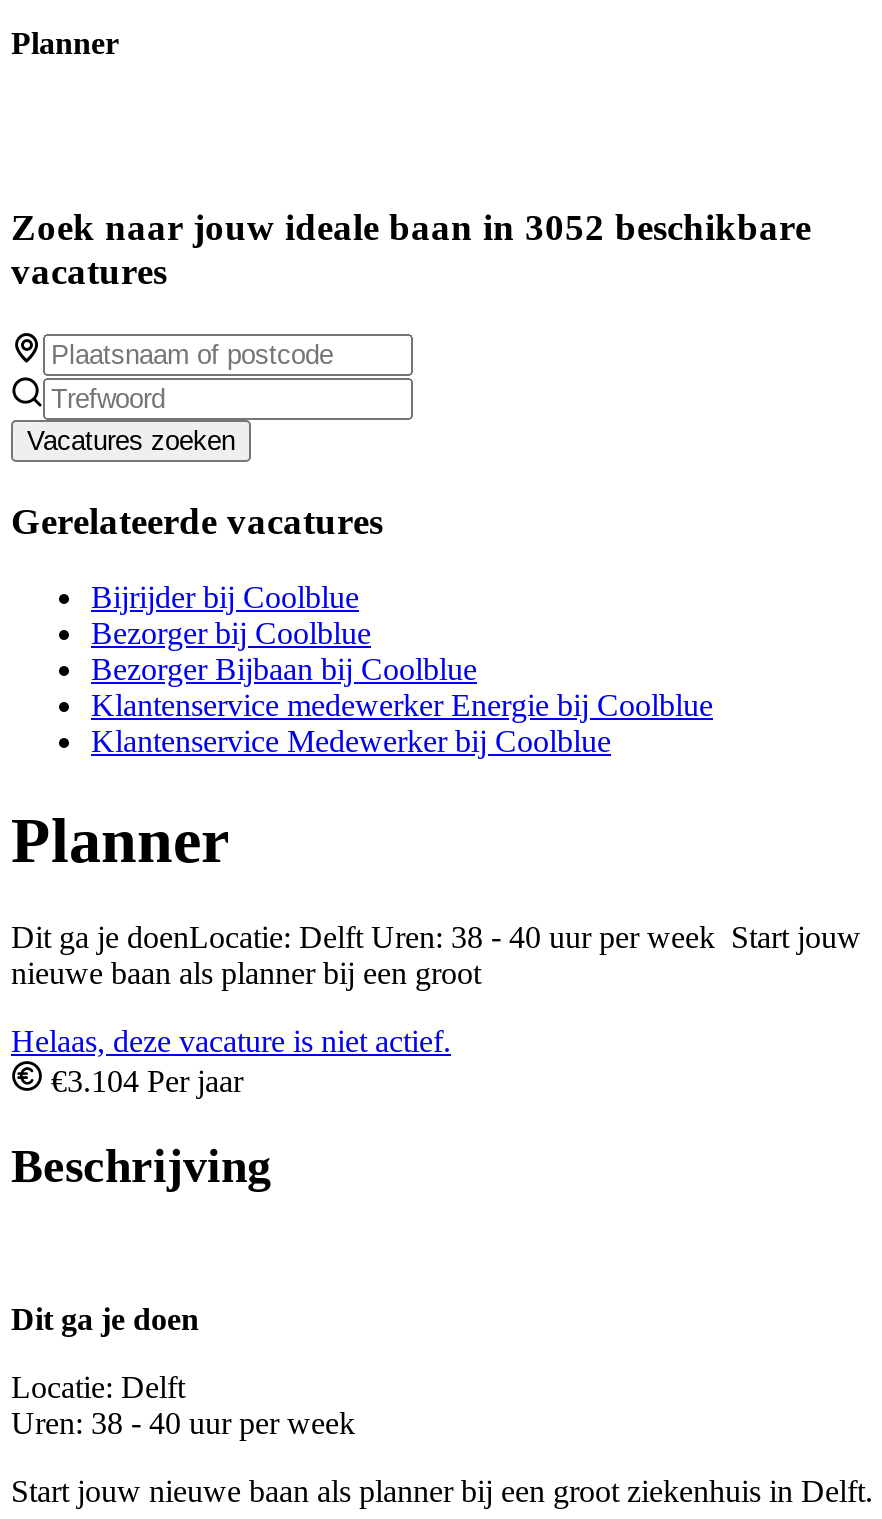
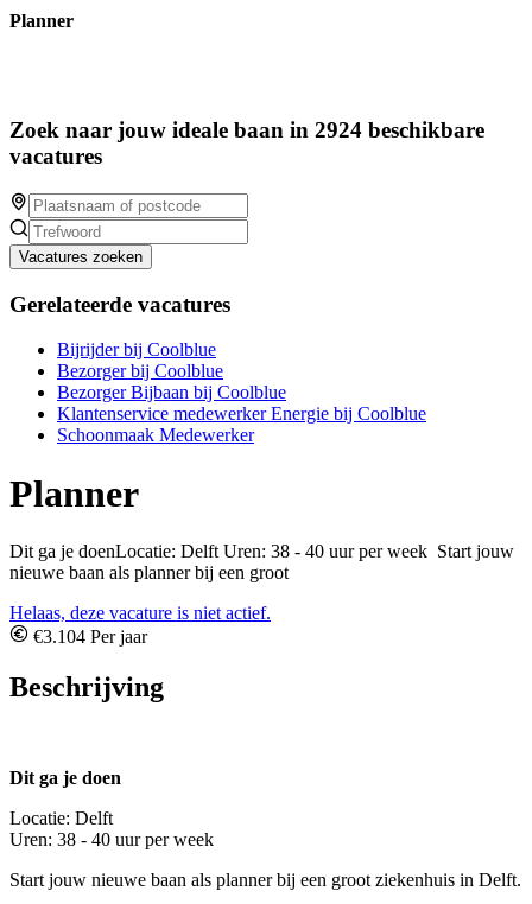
[11,206,811,248] Zoek naar jouw ideale baan in 3052 beschikbare -> [9,118,484,143] Zoek naar jouw ideale baan in 2924 beschikbare
[91,725,611,759] Klantenservice Medewerker bij Coolblue -> [57,425,254,445] Schoonmaak Medewerker

